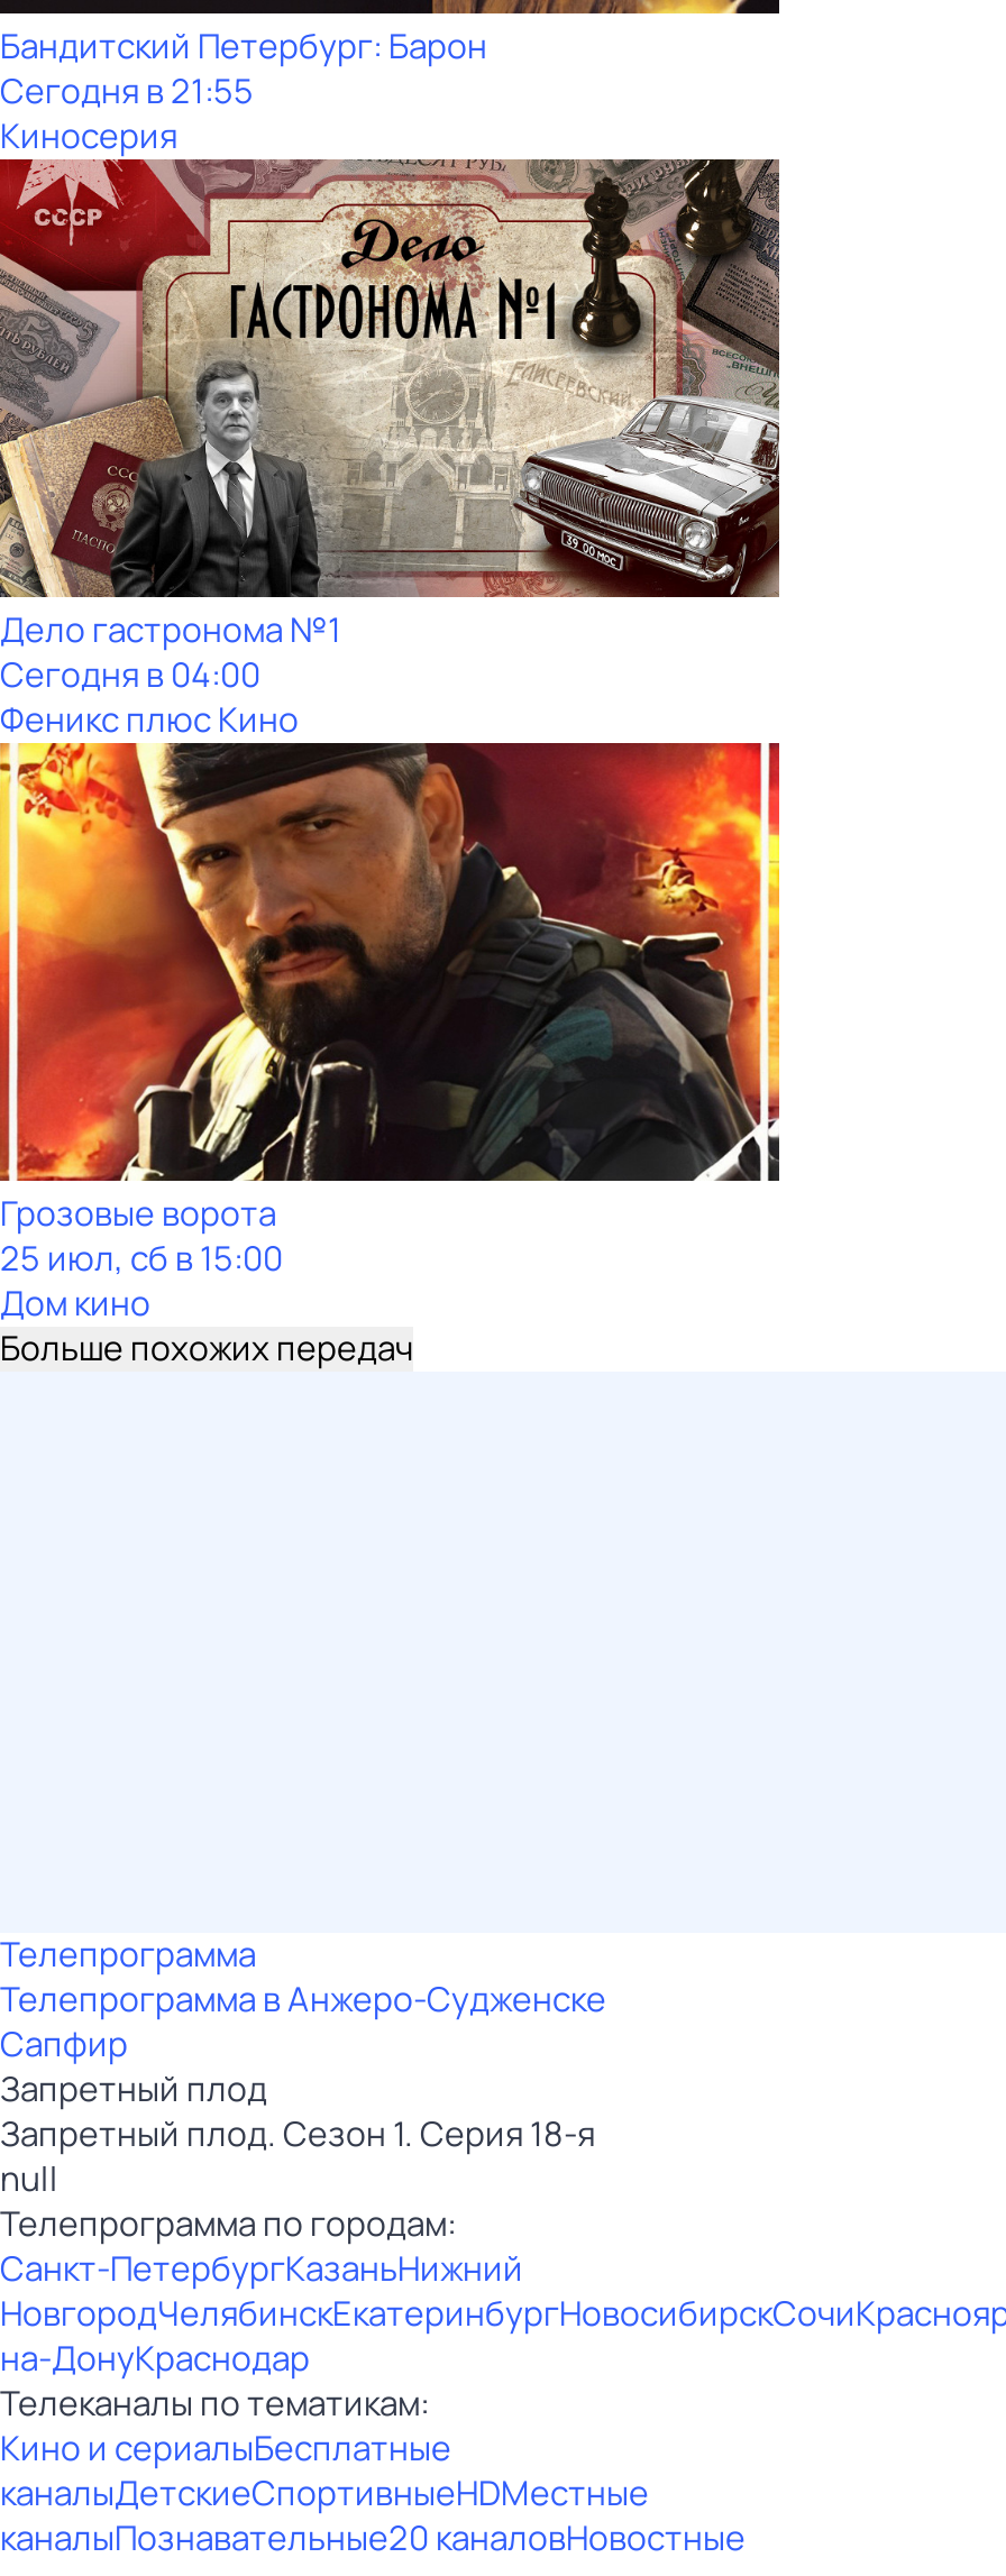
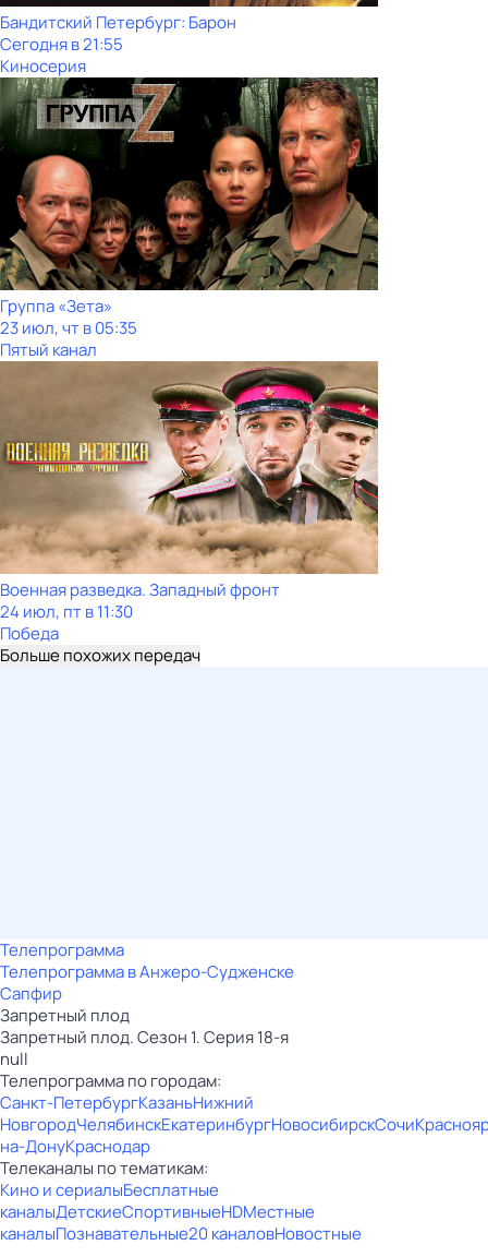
[0,157,781,743] [image] | Дело гастронома №1 | Сегодня в 04:00 | Феникс плюс Кино -> [0,76,379,361] [image] | Группа «Зета» | 23 июл, чт в 05:35 | Пятый канал
[0,741,781,1327] [image] | Грозовые ворота | 25 июл, сб в 15:00 | Дом кино -> [0,360,379,645] [image] | Военная разведка. Западный фронт | 24 июл, пт в 11:30 | Победа

